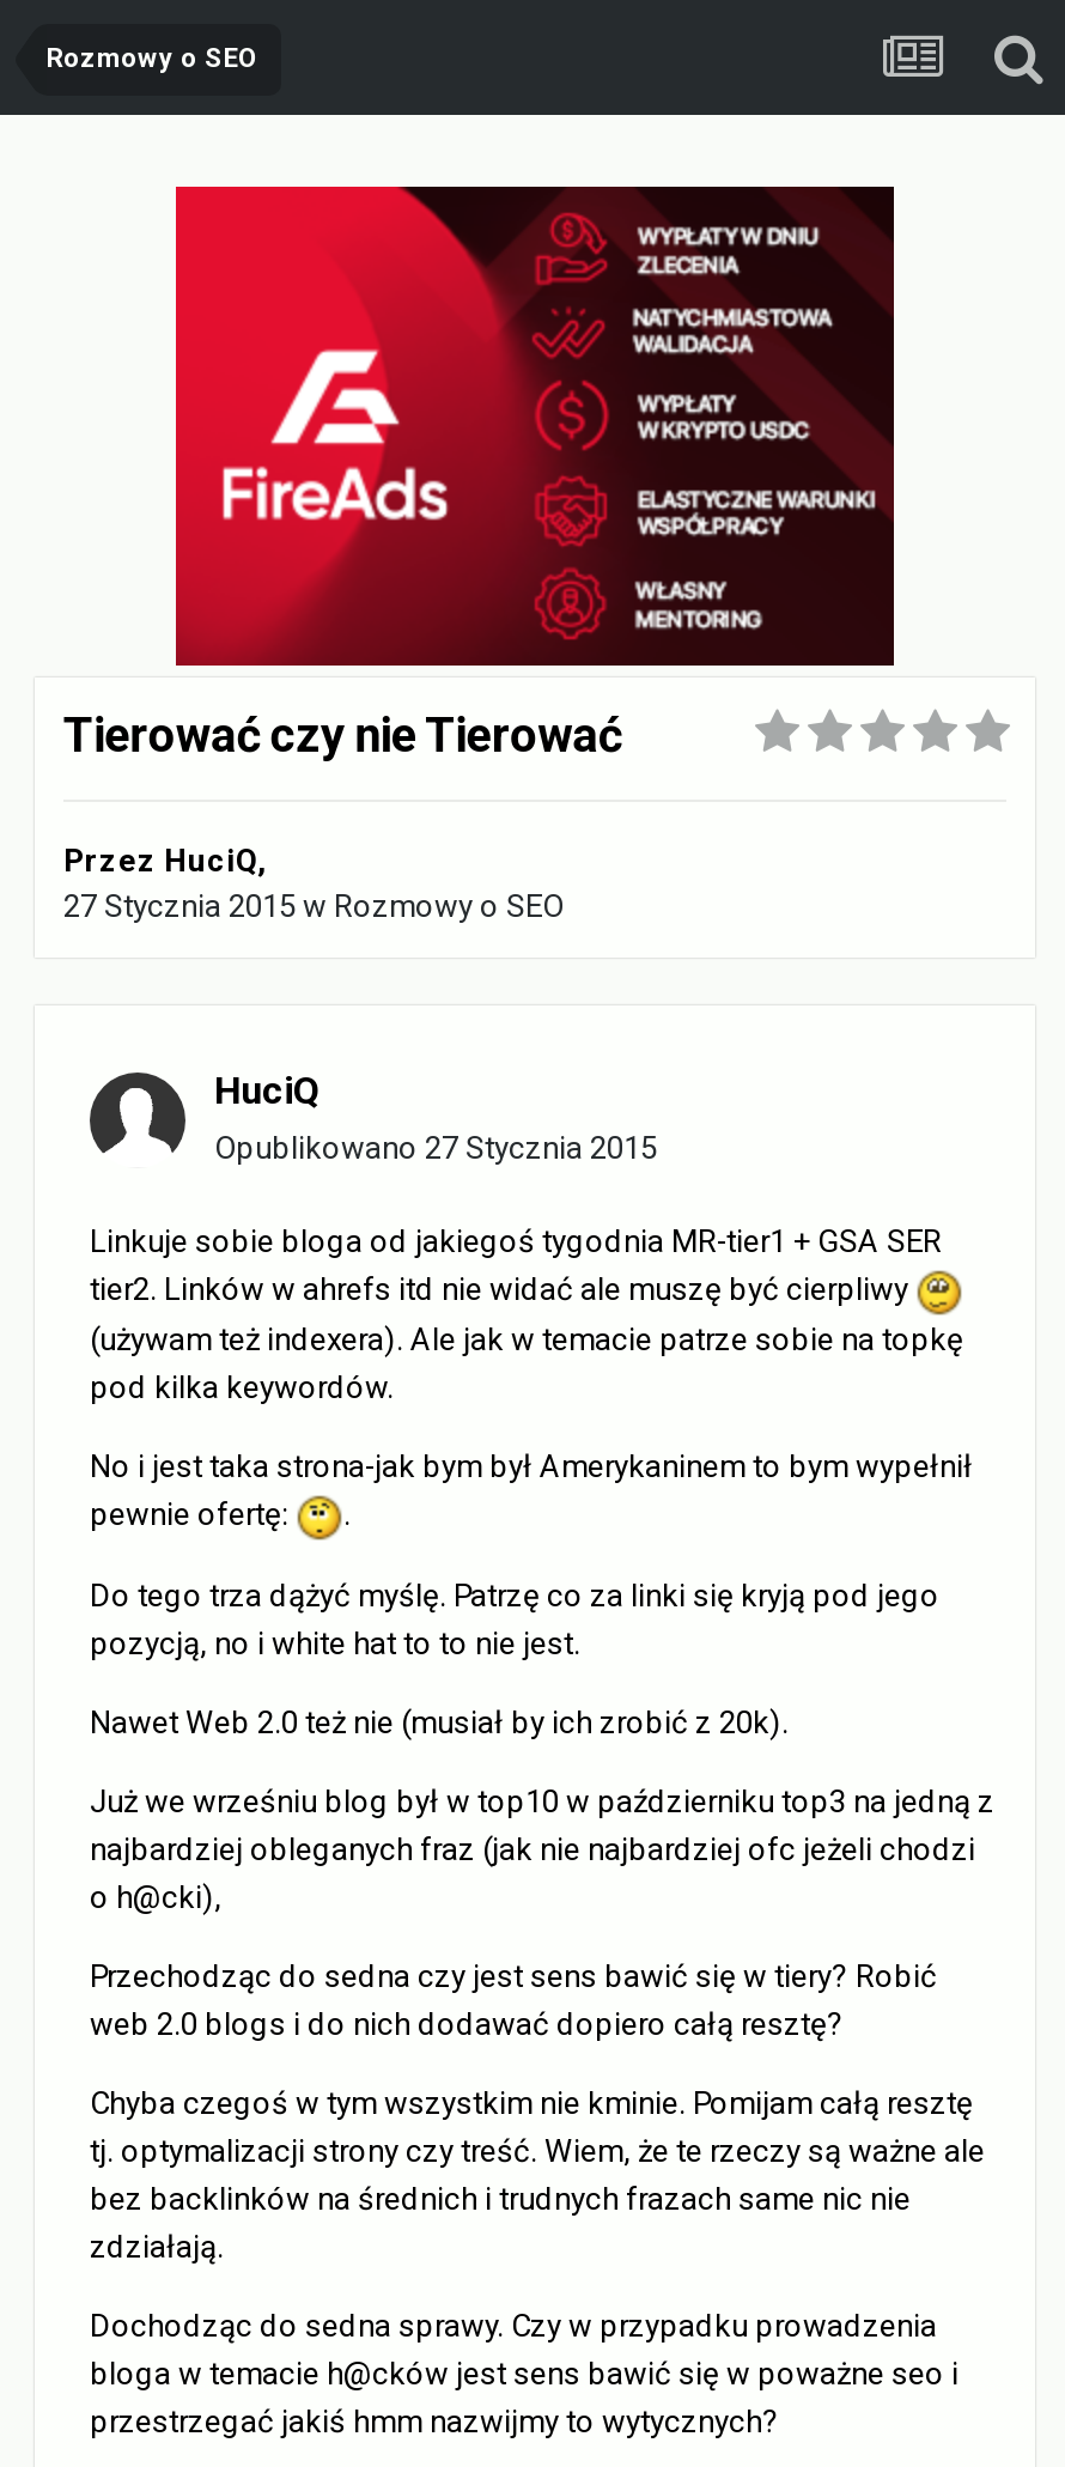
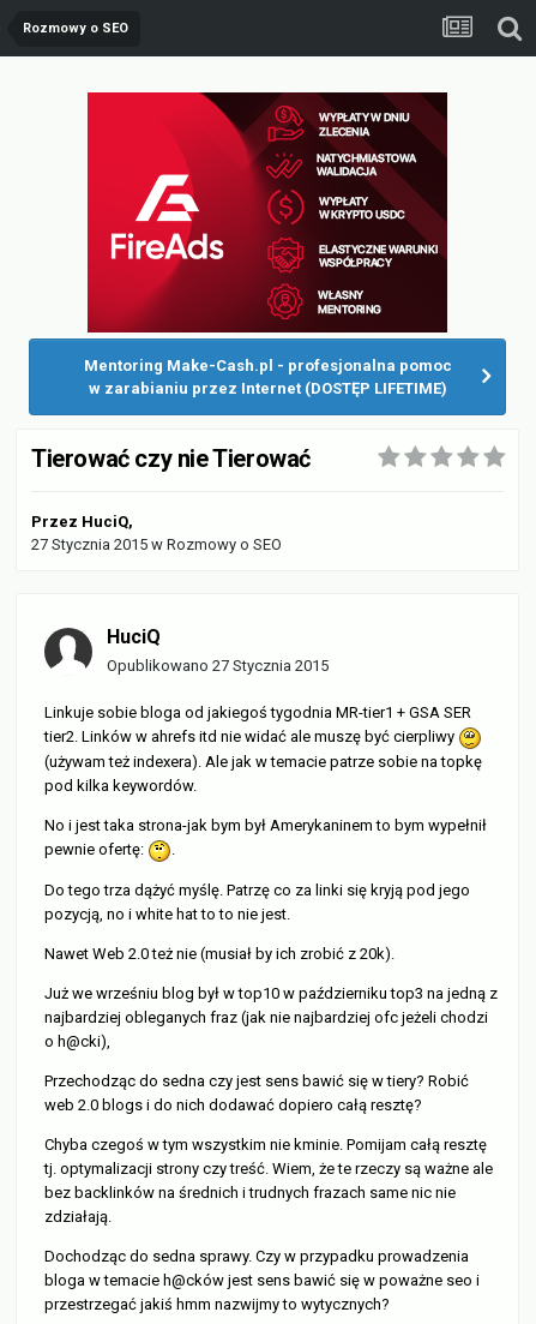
none -> [28,337,507,417] [image] | Mentoring Make-Cash.pl - profesjonalna pomoc | w zarabianiu przez Internet (DOSTĘP LIFETIME)

